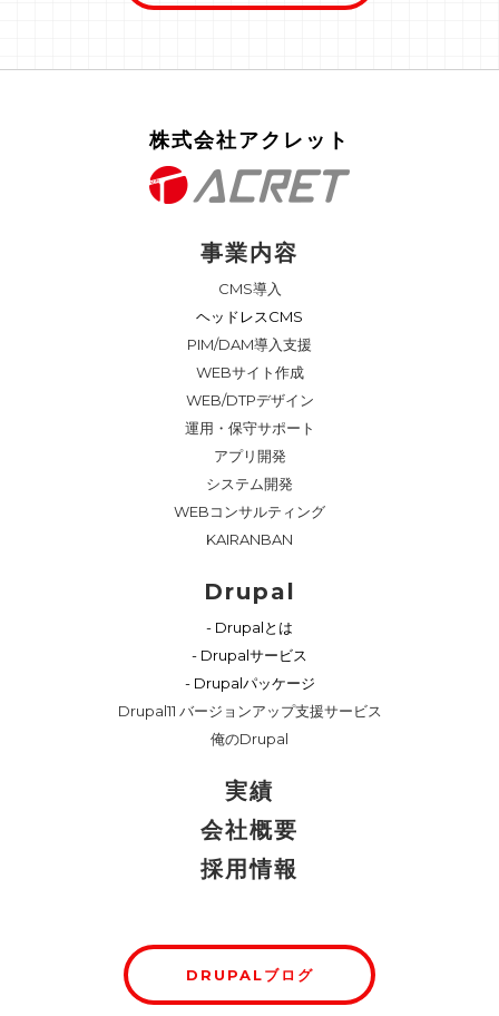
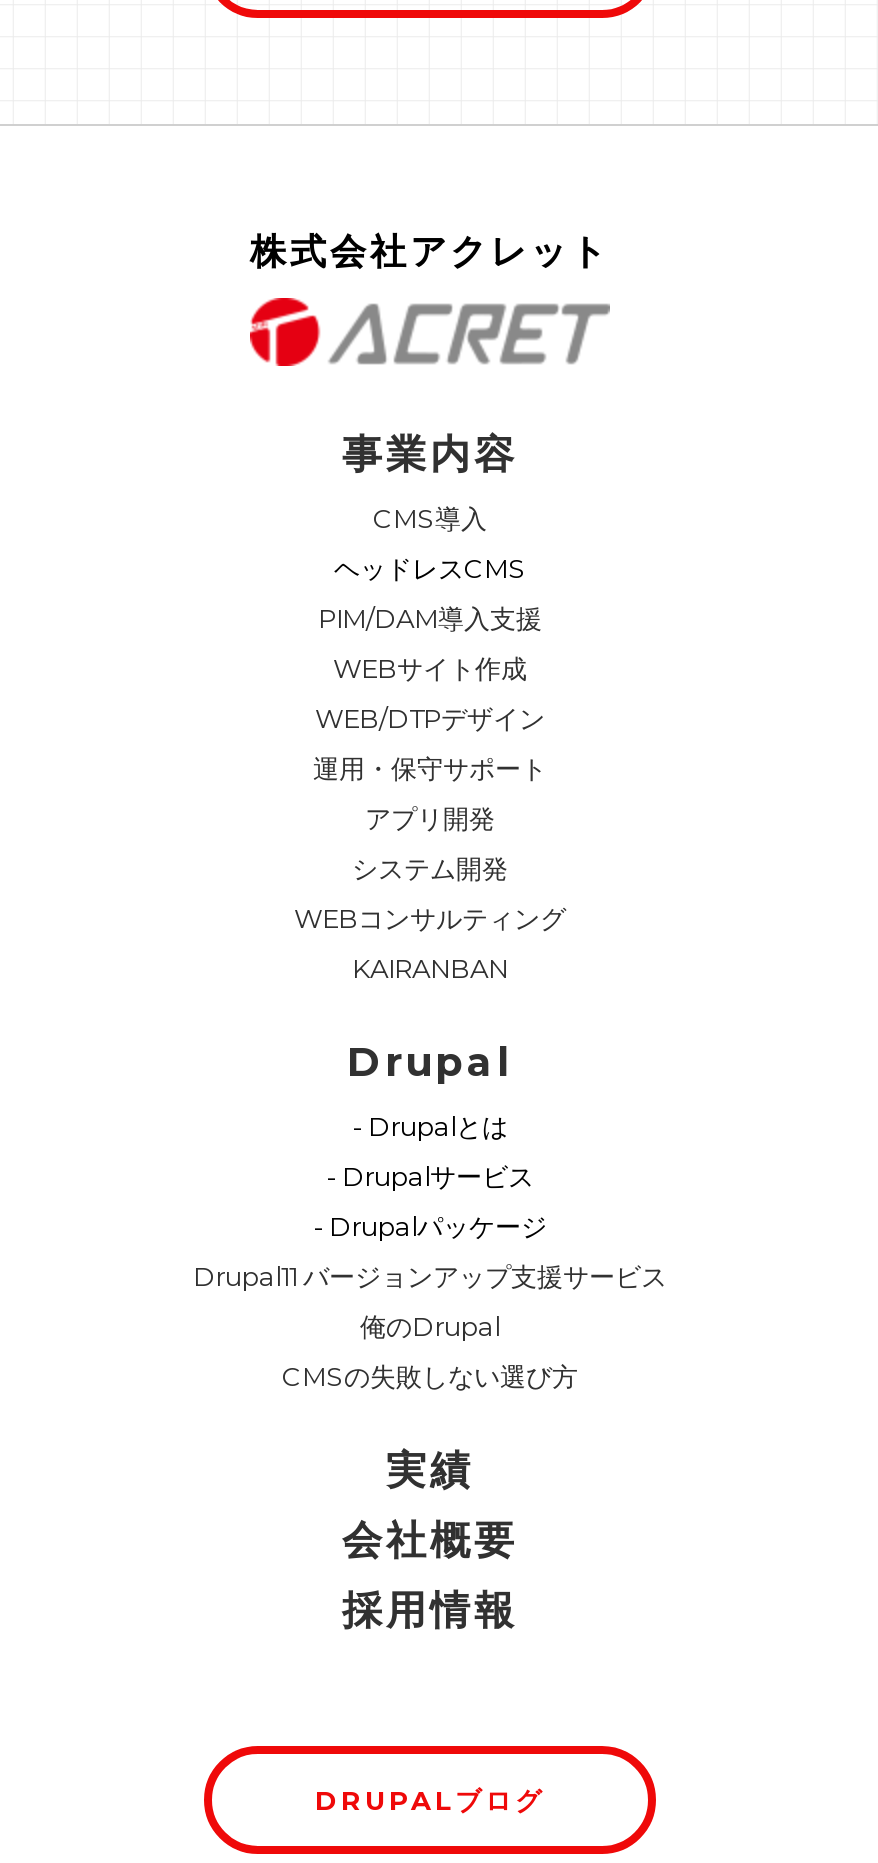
none -> [282,1360,578,1392] CMSの失敗しない選び方

